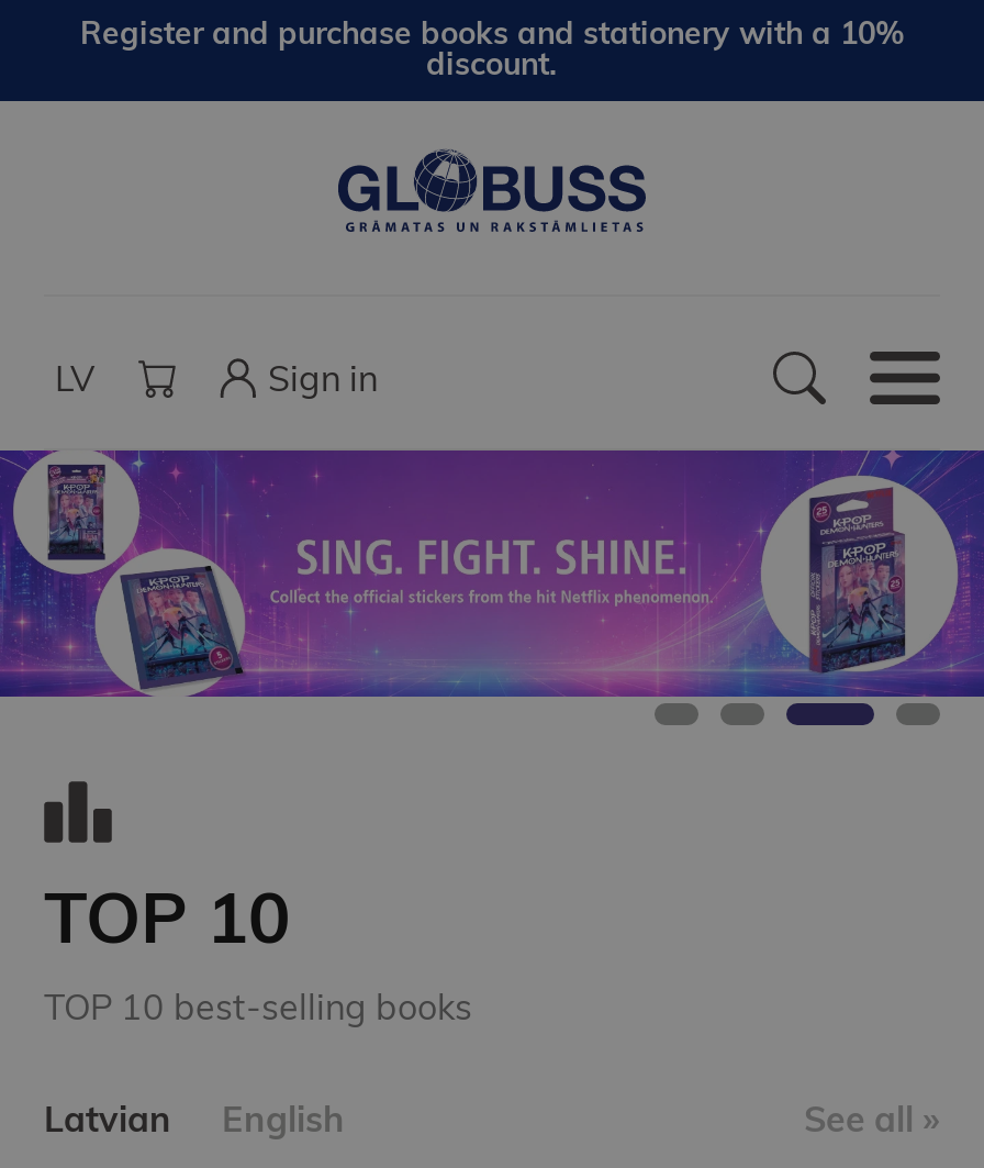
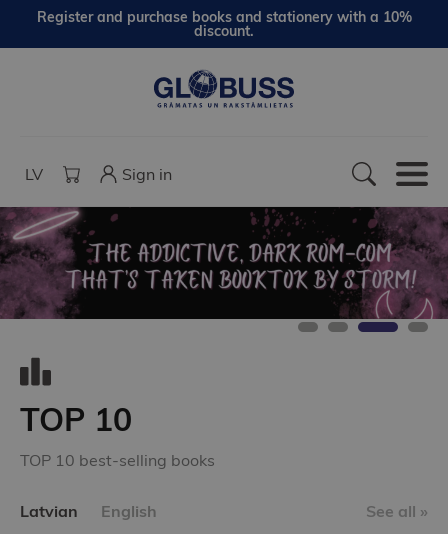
[7,448,977,699] [image] -> [3,206,445,320] [image]

